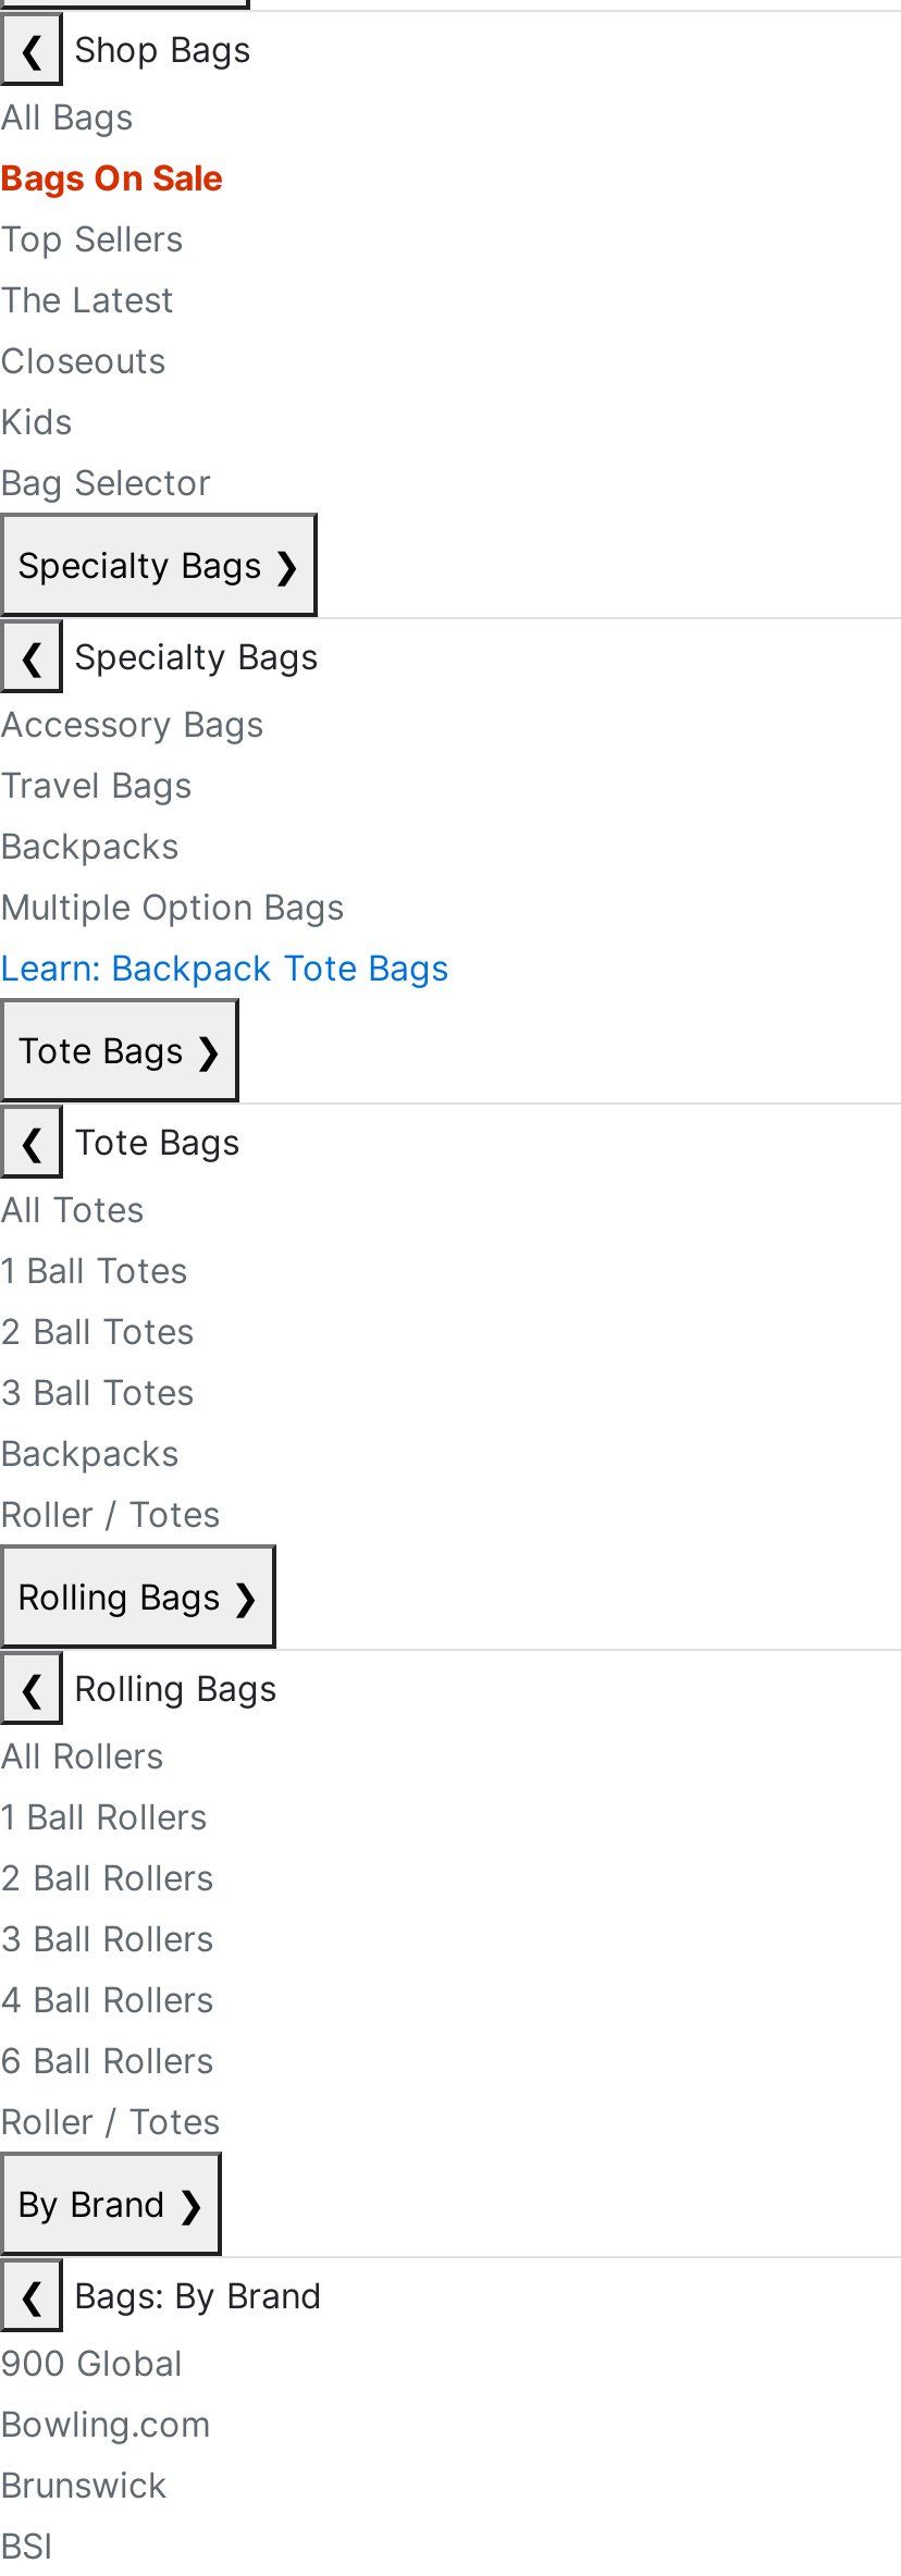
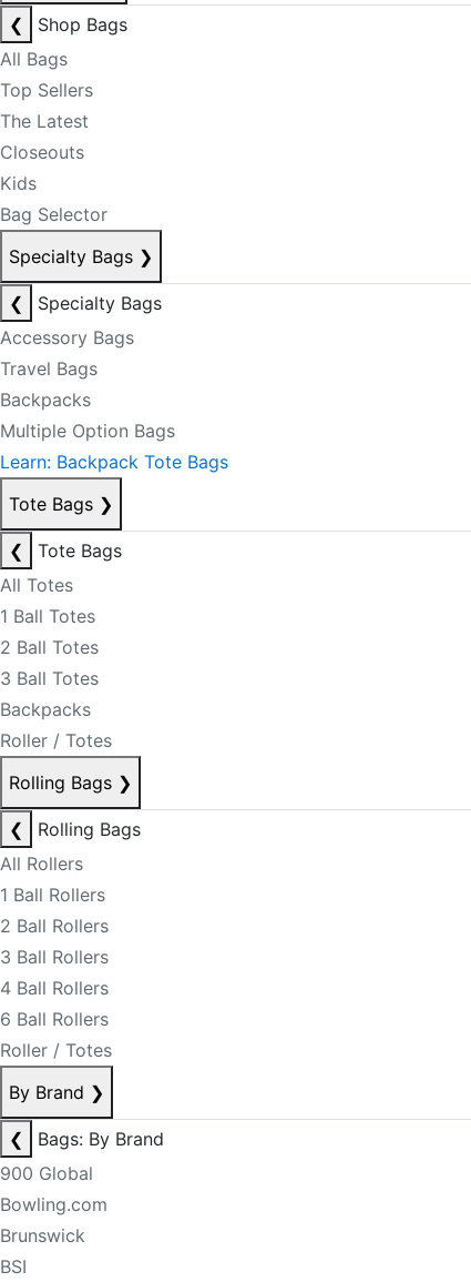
[0,156,224,199] Bags On Sale -> none

